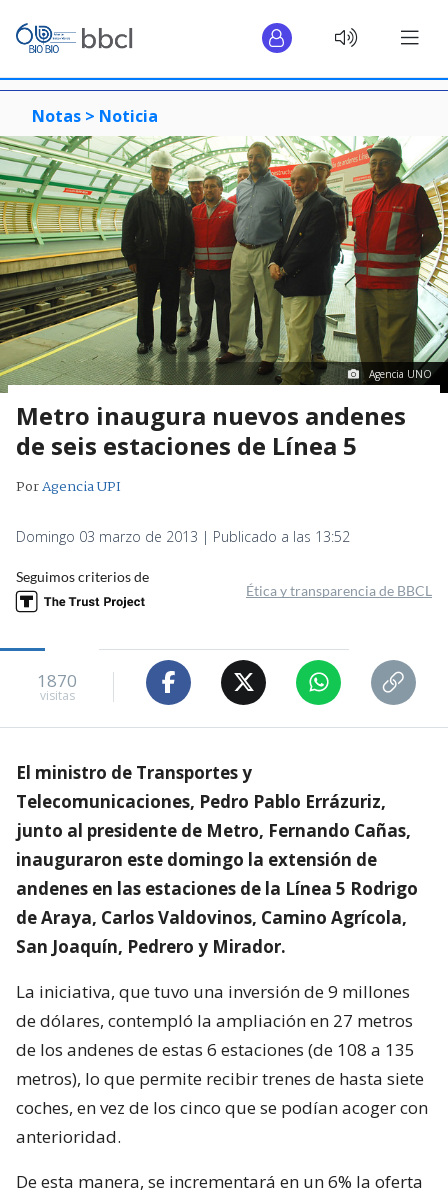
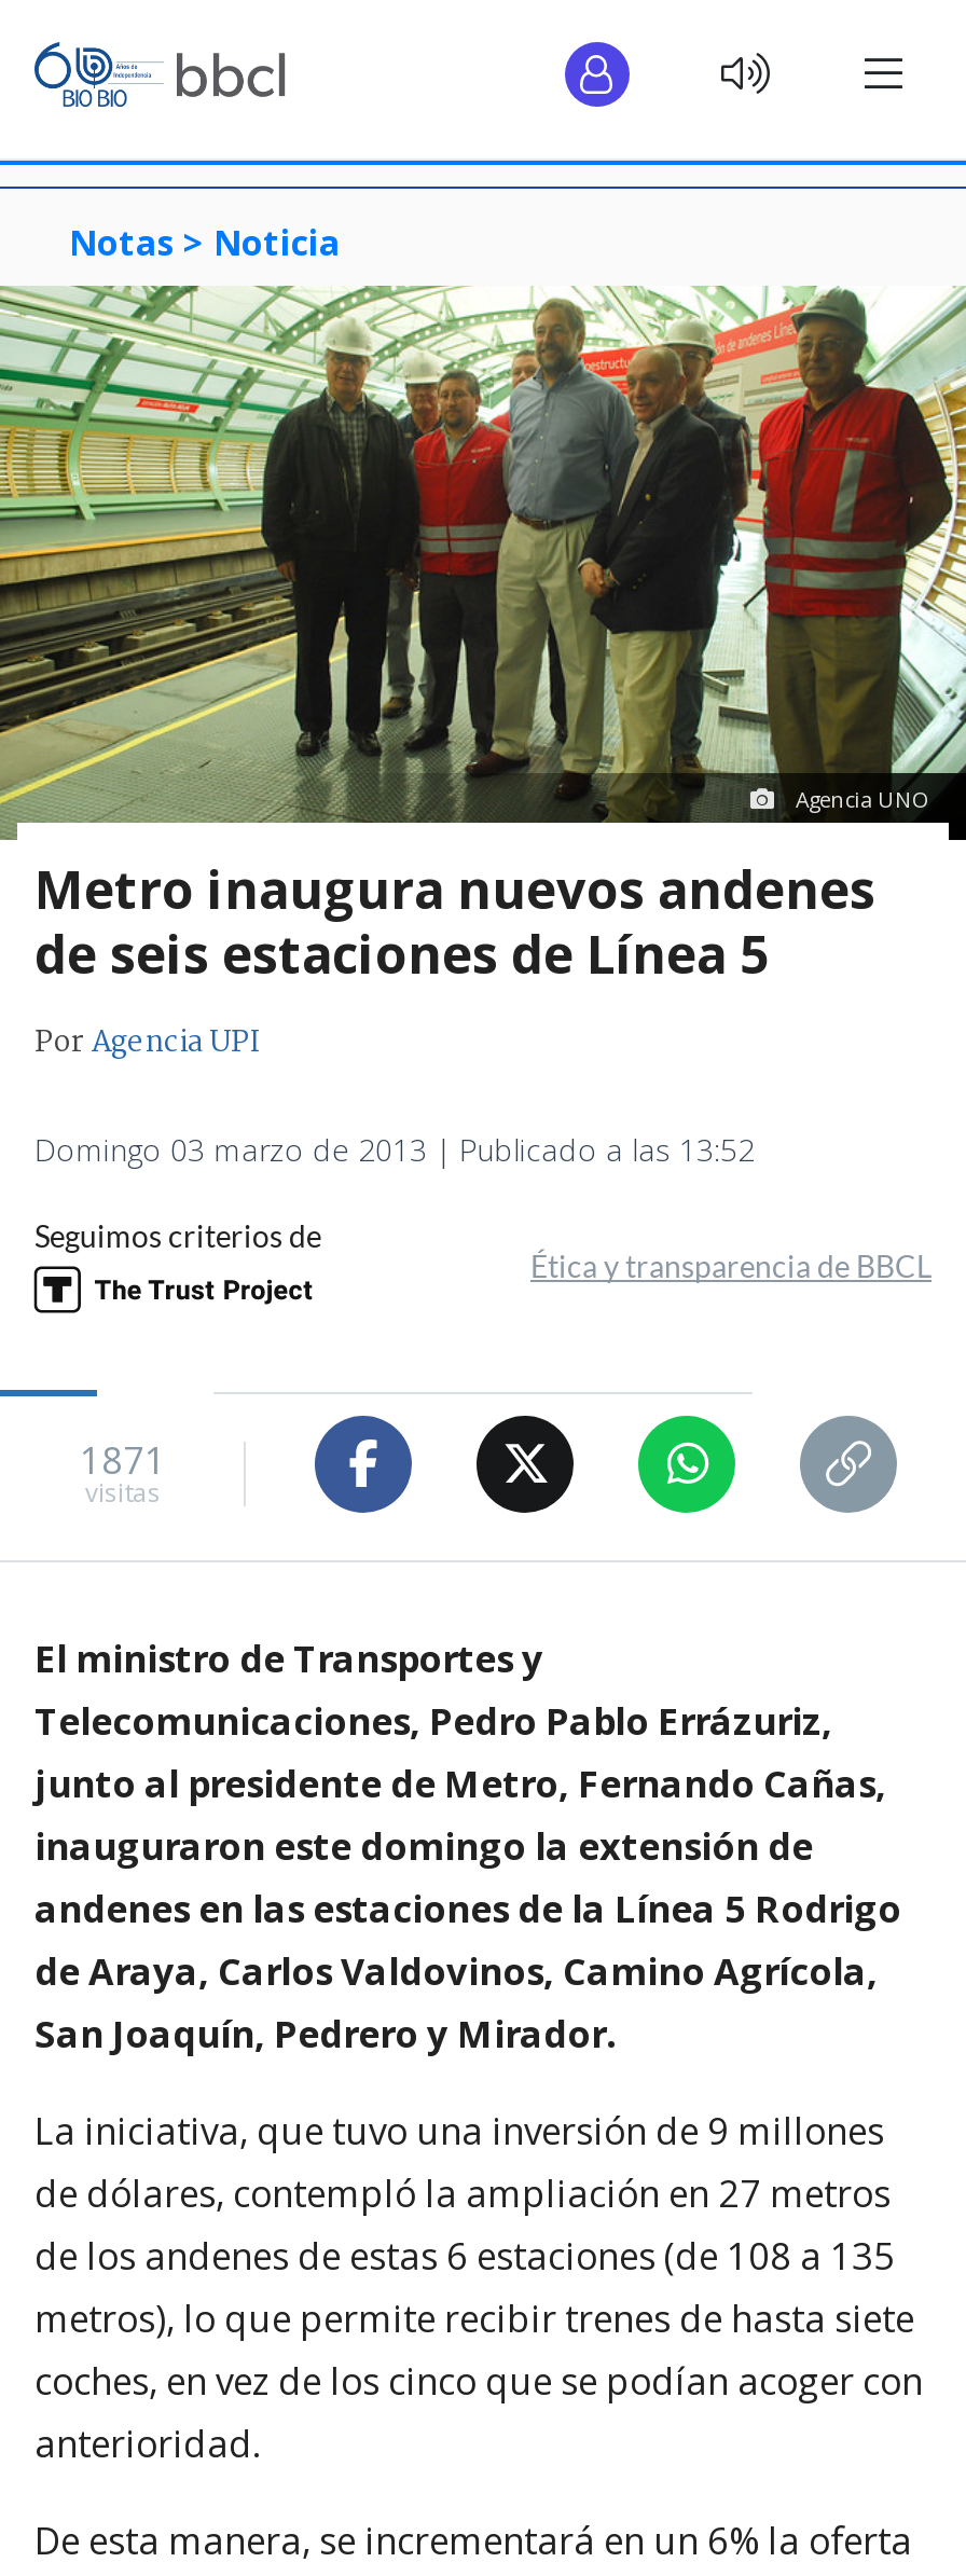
[37,669,77,692] 1870 -> [80,1436,166,1485] 1871

